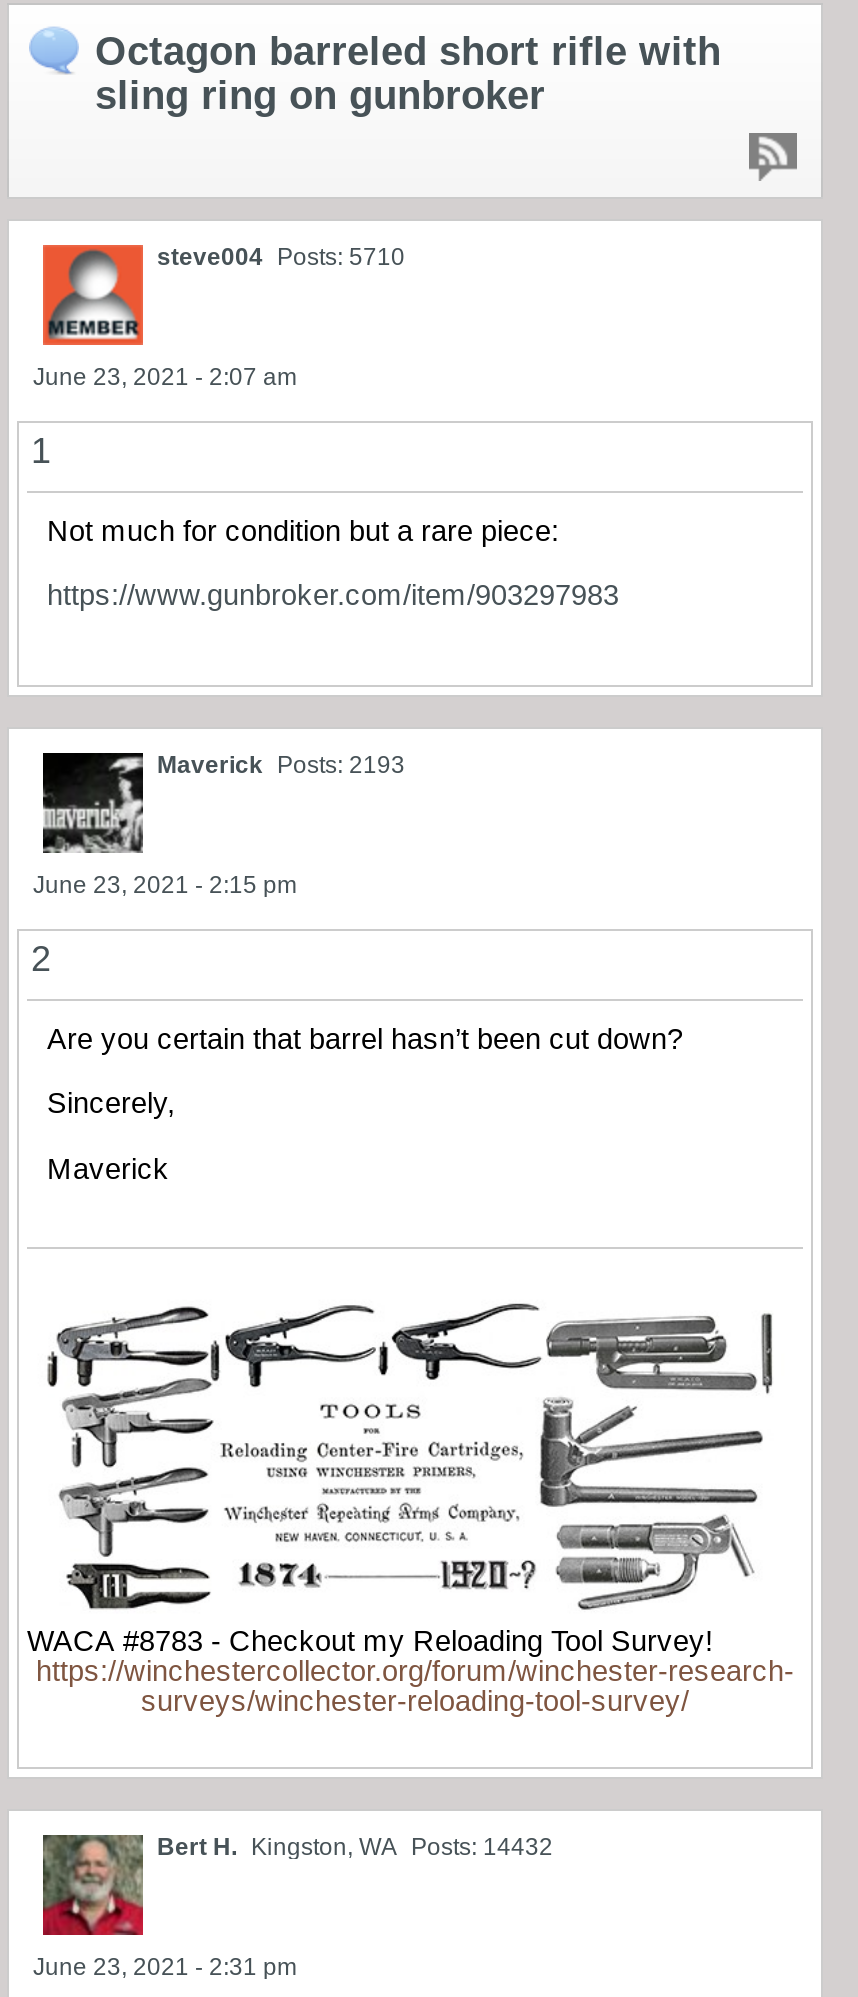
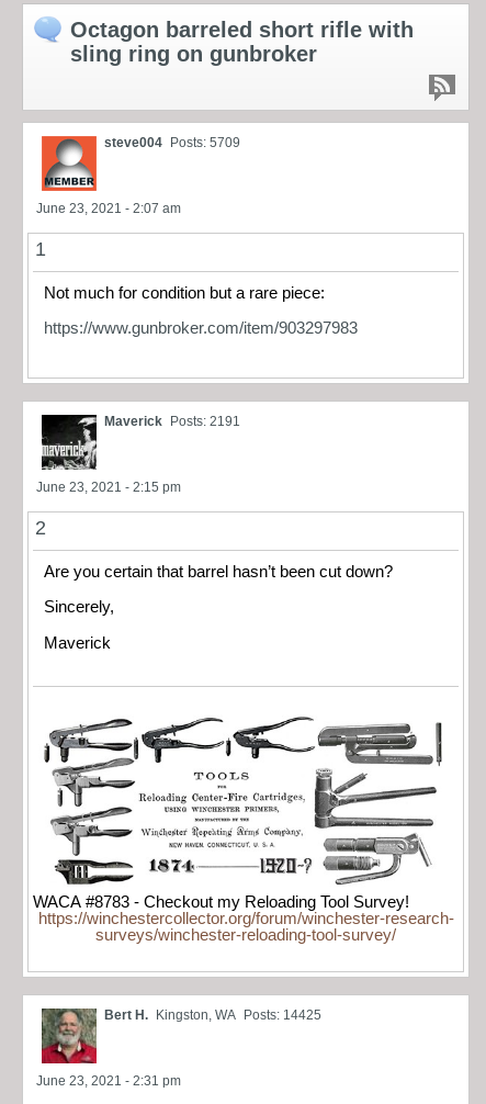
[157,242,405,270] steve004 Posts: 5710 -> [104,135,240,150] steve004 Posts: 5709
[157,751,405,779] Maverick Posts: 2193 -> [104,414,240,429] Maverick Posts: 2191
[157,1834,553,1862] Bert H. Kingston, WA Posts: 14432 -> [104,1008,321,1023] Bert H. Kingston, WA Posts: 14425

